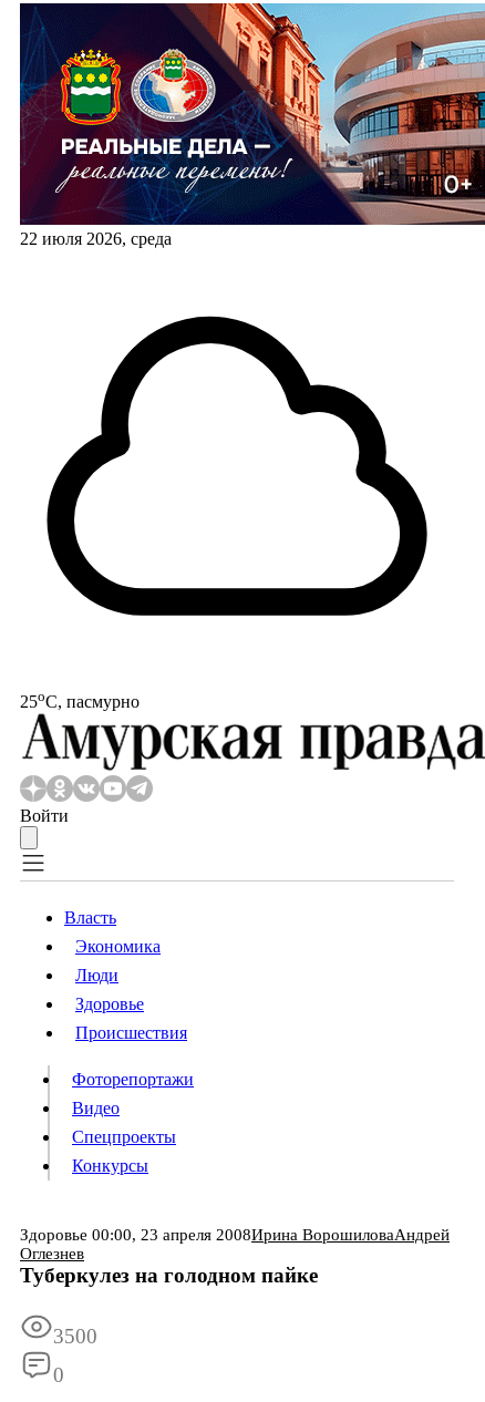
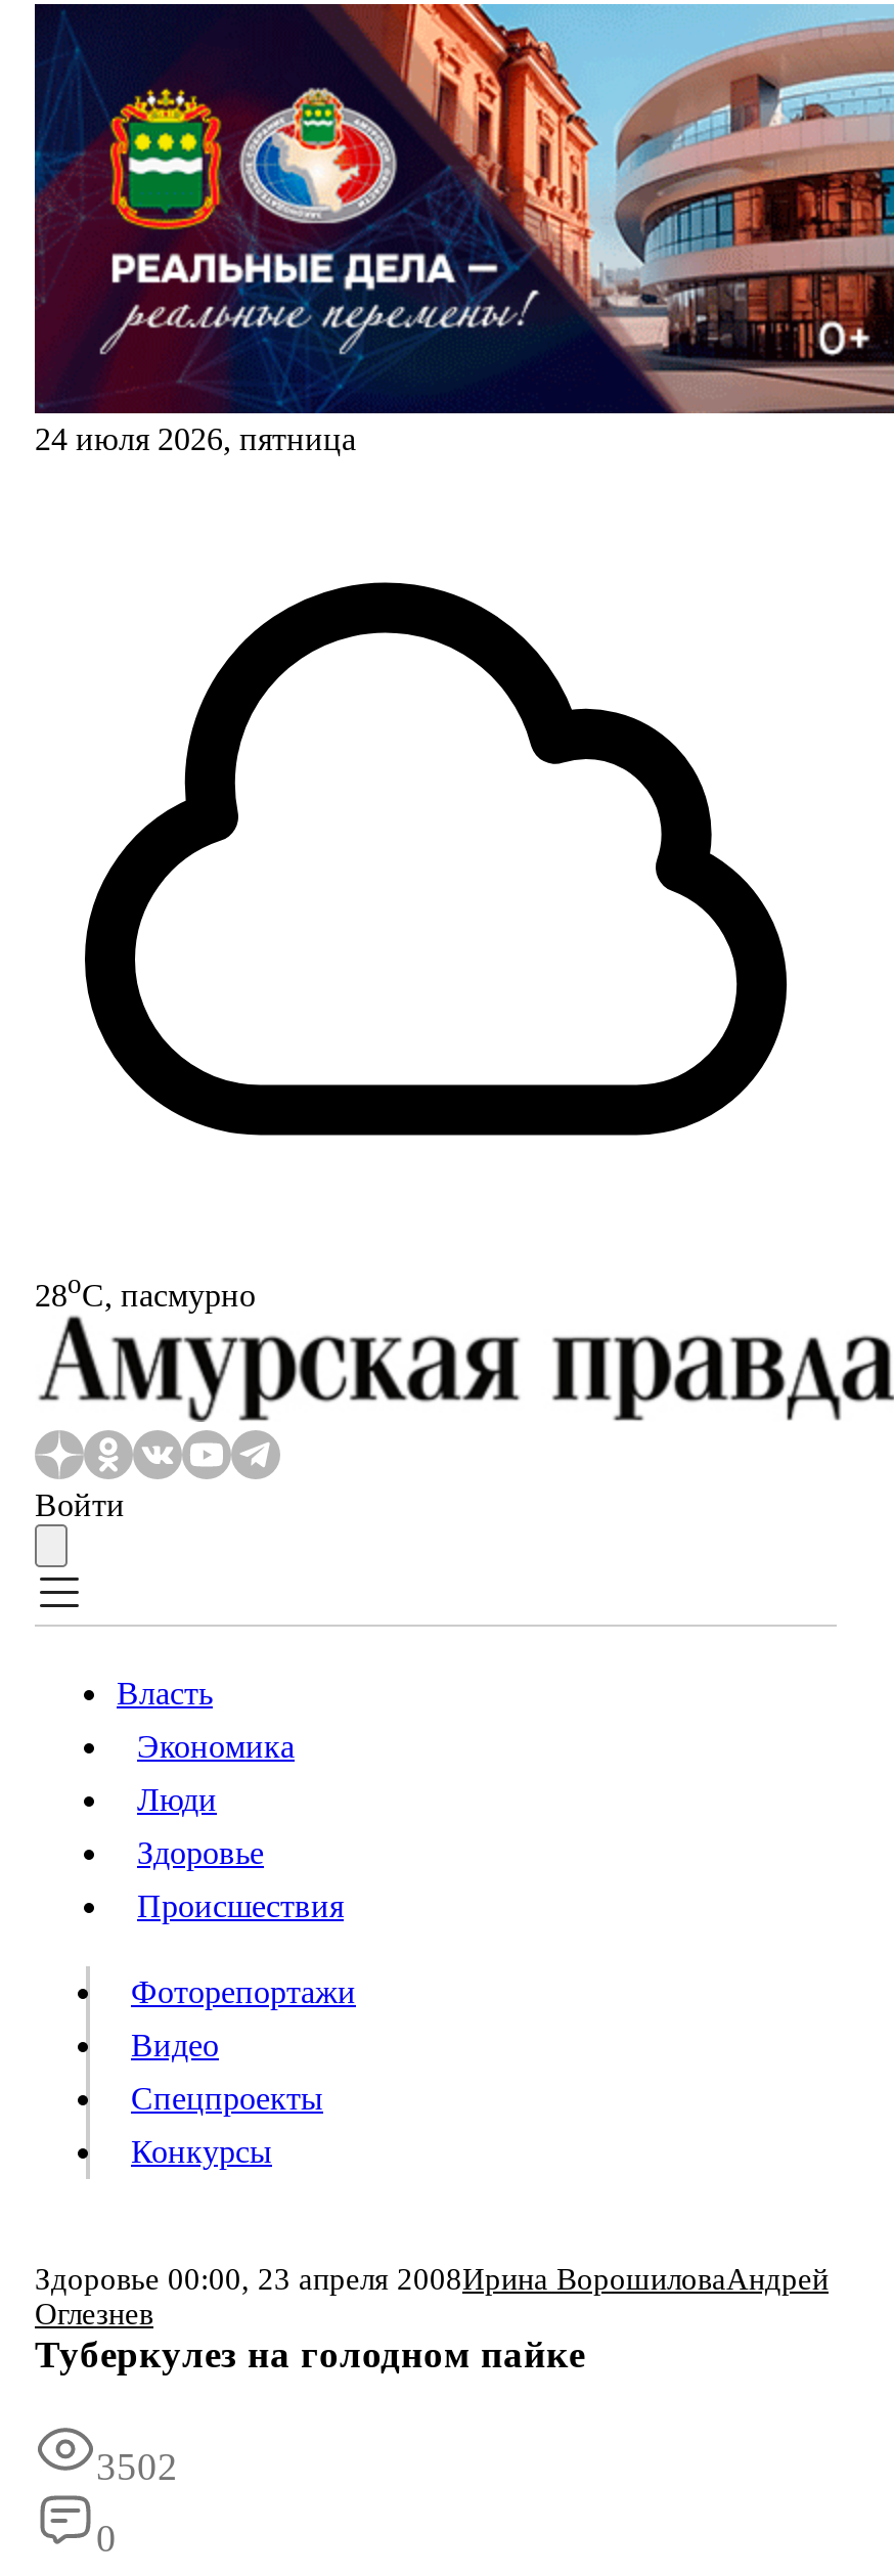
[20,229,172,248] 22 июля 2026, среда -> [35,421,356,456] 24 июля 2026, пятница
[20,688,140,711] 25oС, пасмурно -> [35,1269,256,1312] 28oС, пасмурно
[53,1325,97,1348] 3500 -> [96,2446,178,2489] 3502

